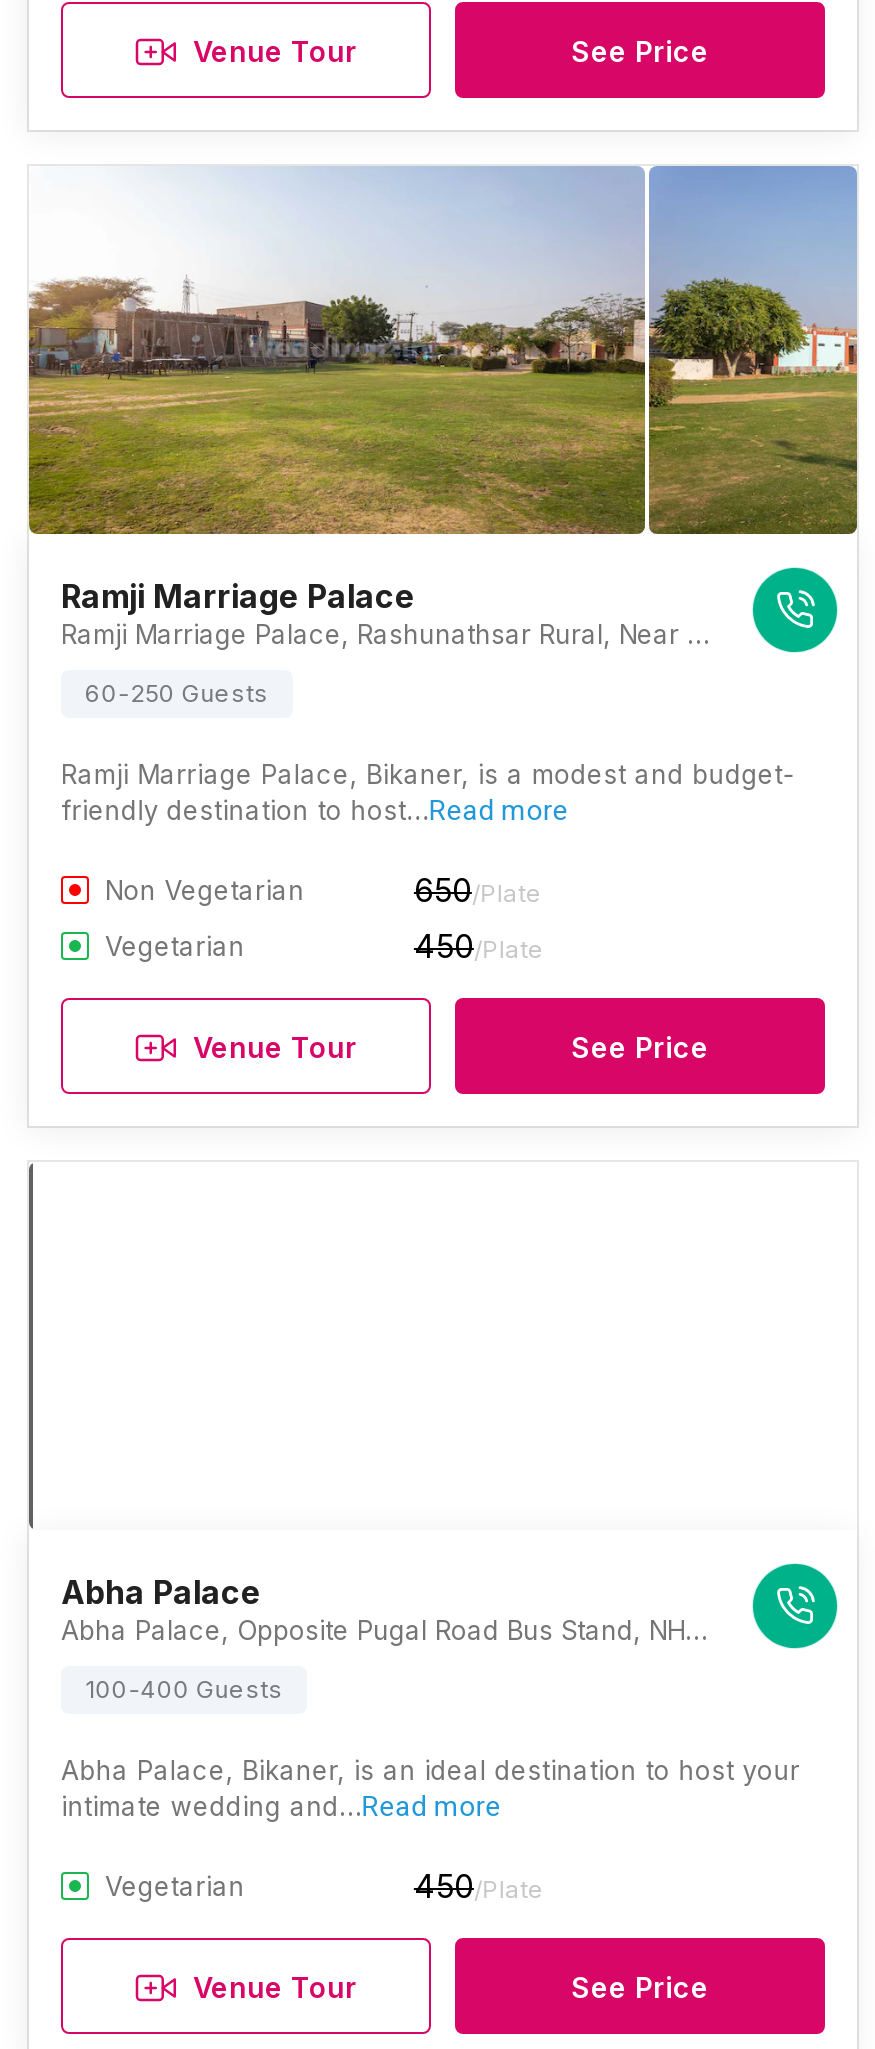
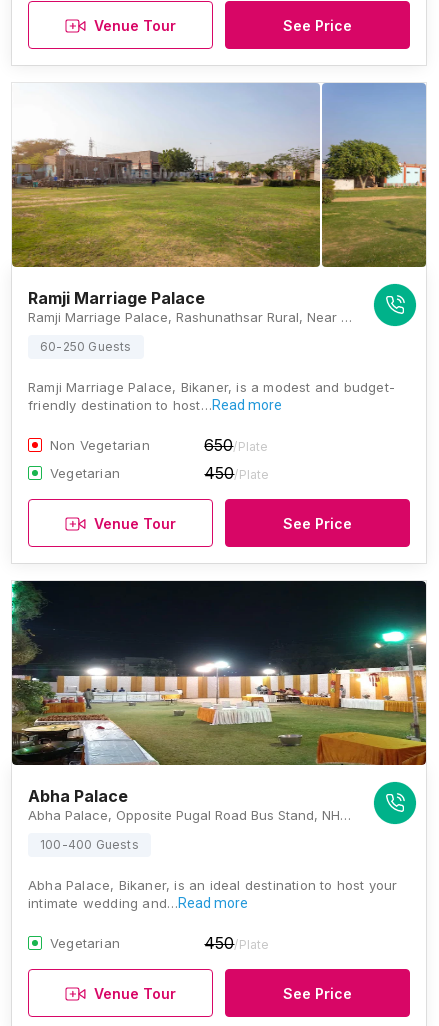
none -> [11,580,427,766] [image]

